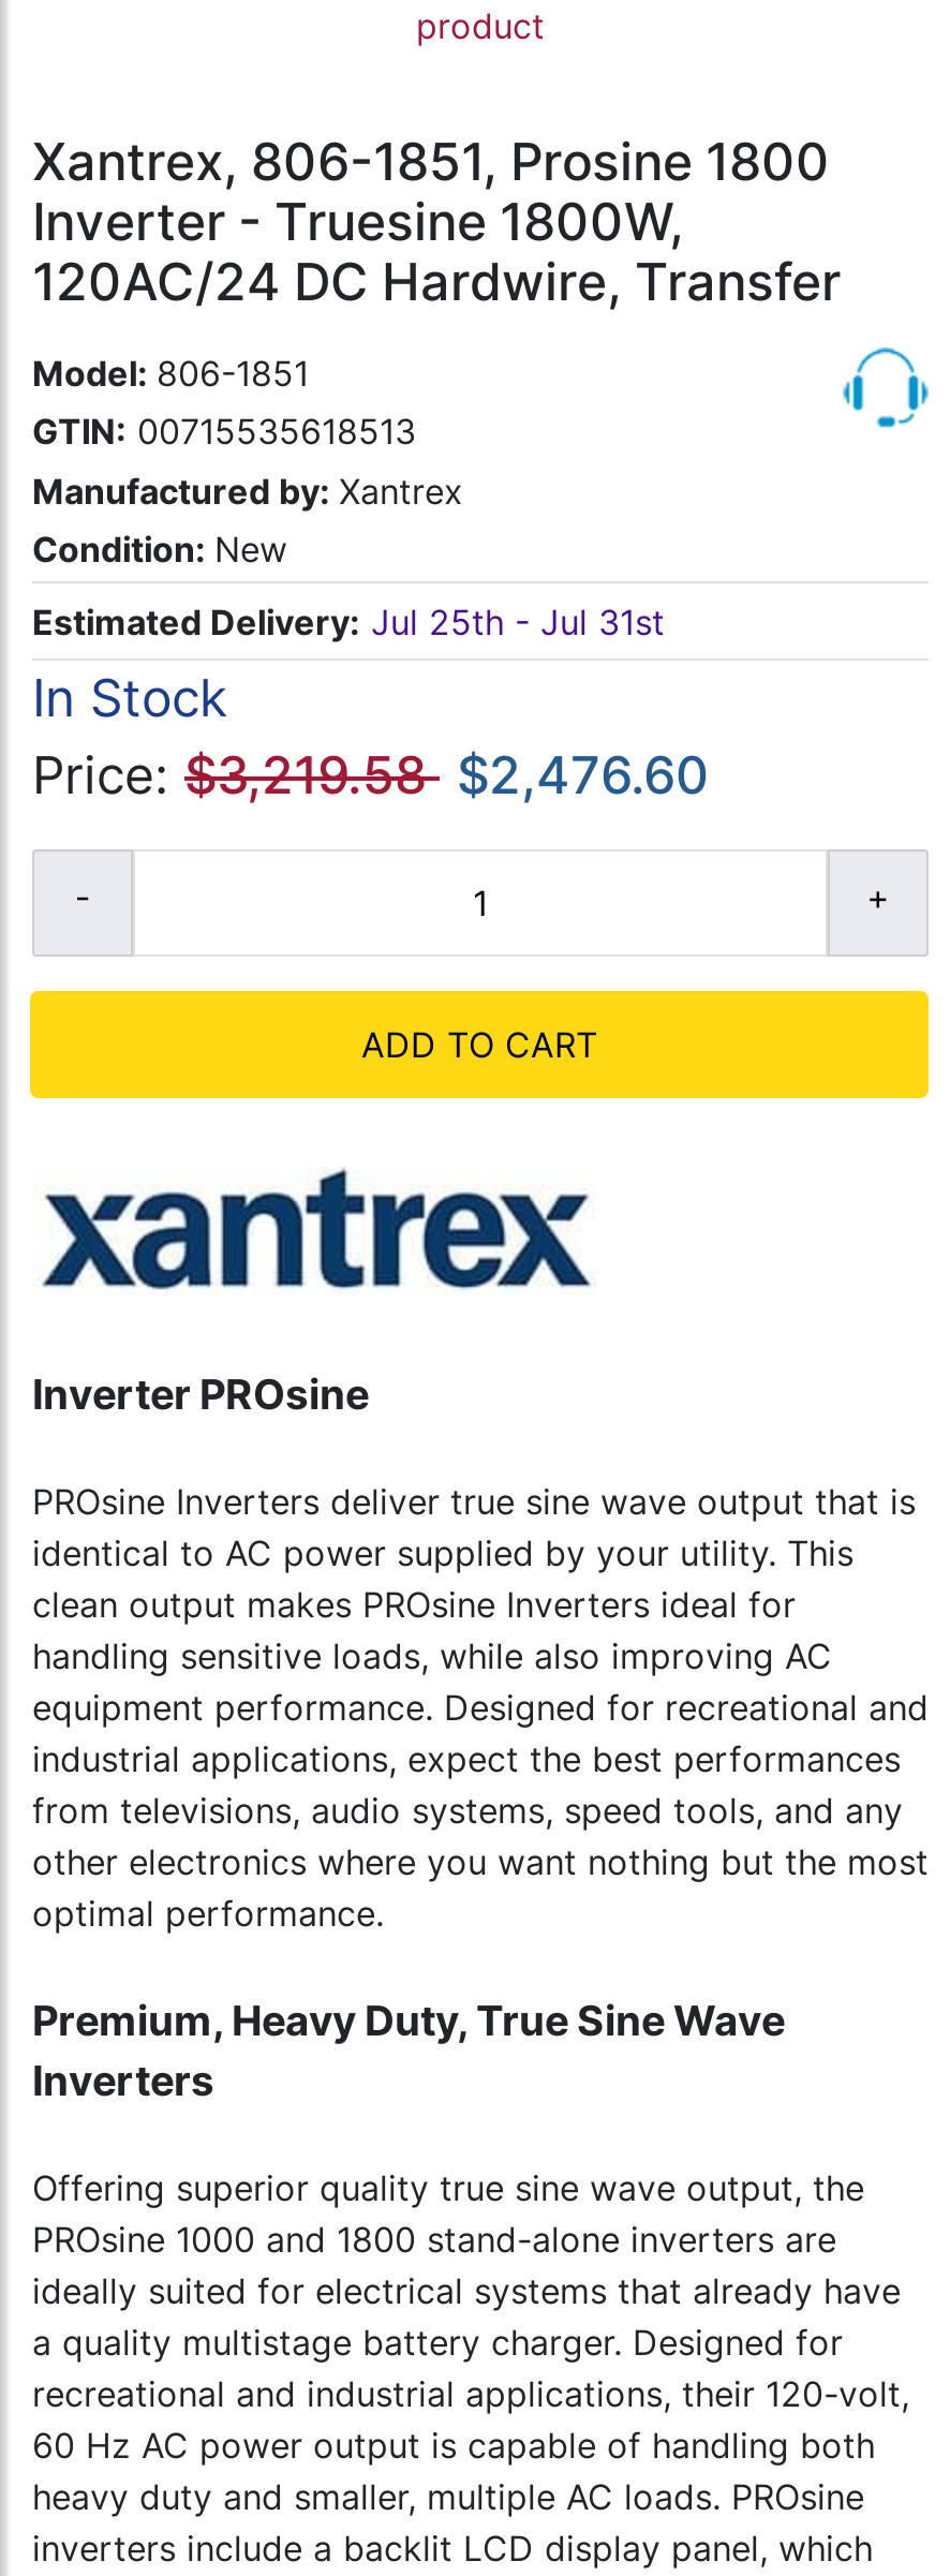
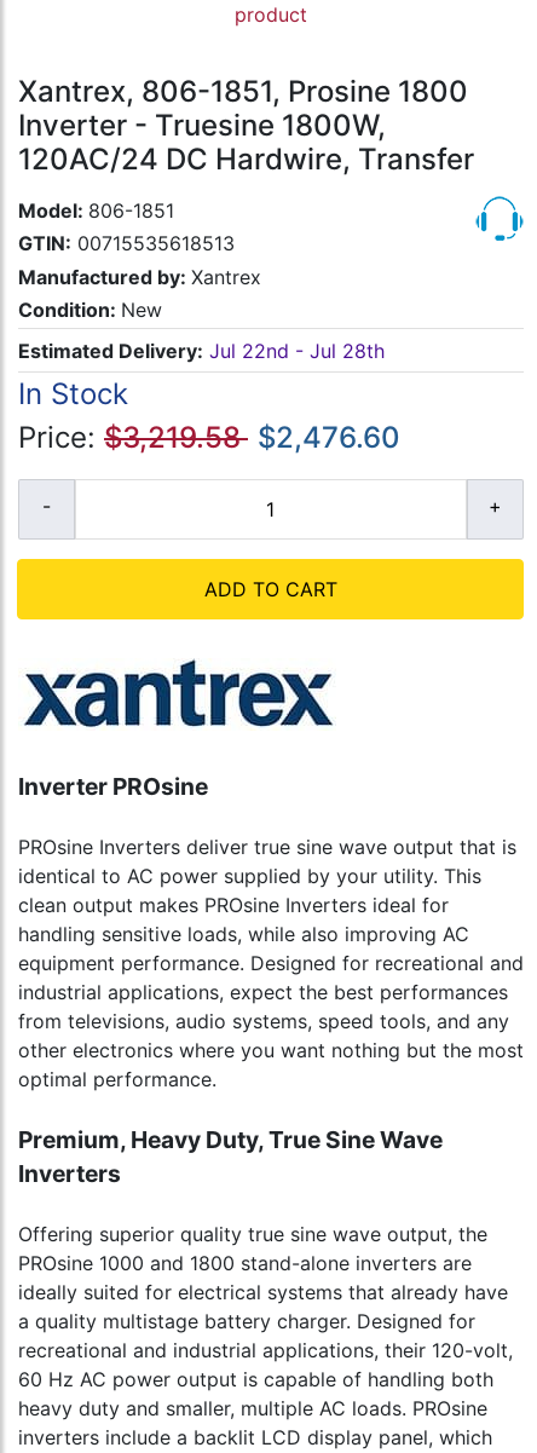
[32,600,665,643] Estimated Delivery: Jul 25th - Jul 31st -> [18,338,385,362] Estimated Delivery: Jul 22nd - Jul 28th

